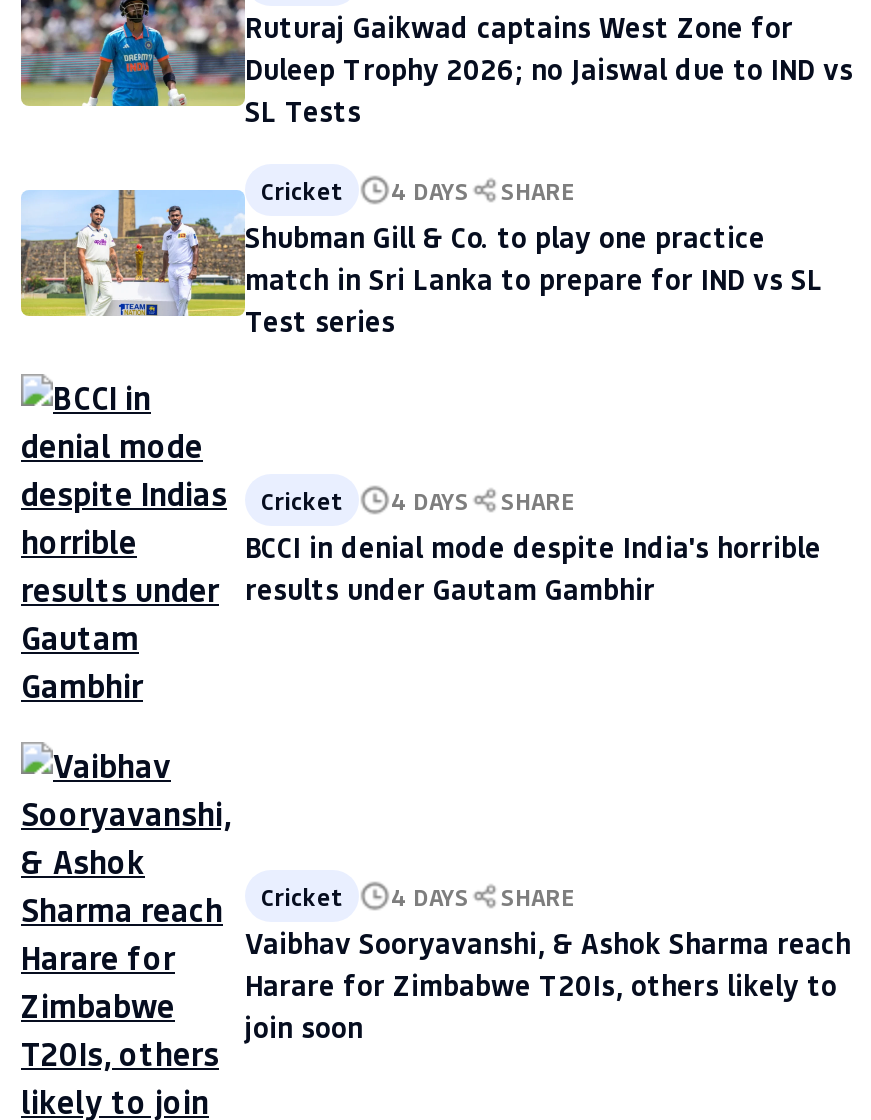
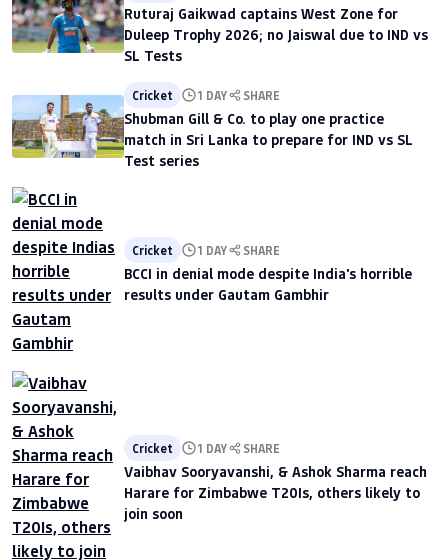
[261,174,575,206] Cricket 4 DAYS SHARE -> [132,87,280,103] Cricket 1 DAY SHARE
[261,484,575,516] Cricket 4 DAYS SHARE -> [132,242,280,258] Cricket 1 DAY SHARE
[261,879,575,911] Cricket 4 DAYS SHARE -> [132,440,280,456] Cricket 1 DAY SHARE

